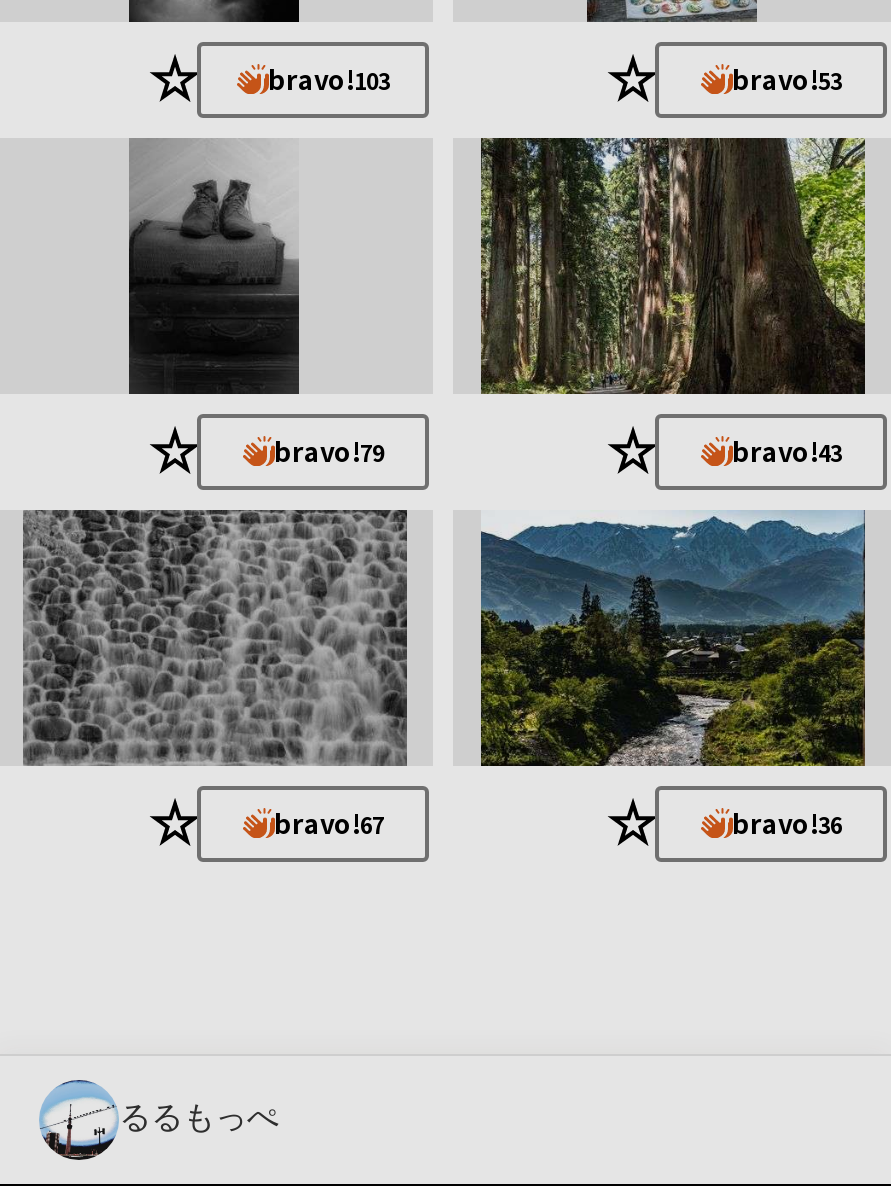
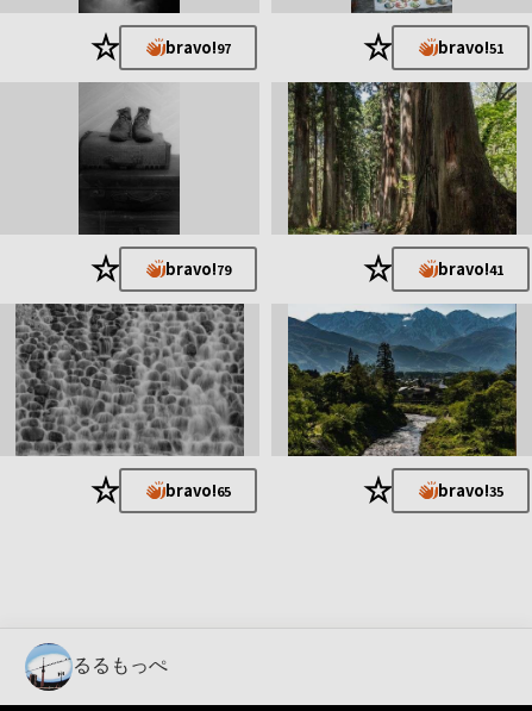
[268,60,390,98] bravo!103 -> [165,36,230,58] bravo!97
[732,60,842,98] bravo!53 -> [437,36,503,58] bravo!51
[732,432,842,470] bravo!43 -> [437,257,503,280] bravo!41
[274,804,384,842] bravo!67 -> [165,479,230,501] bravo!65
[732,804,842,842] bravo!36 -> [437,479,503,501] bravo!35

